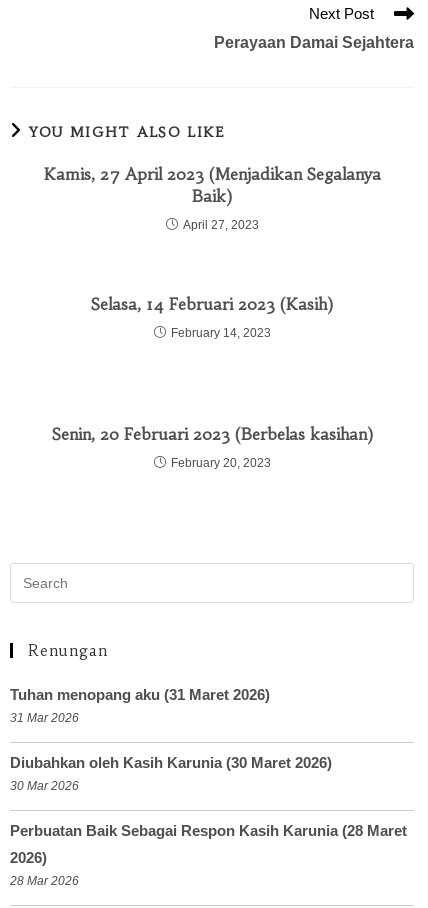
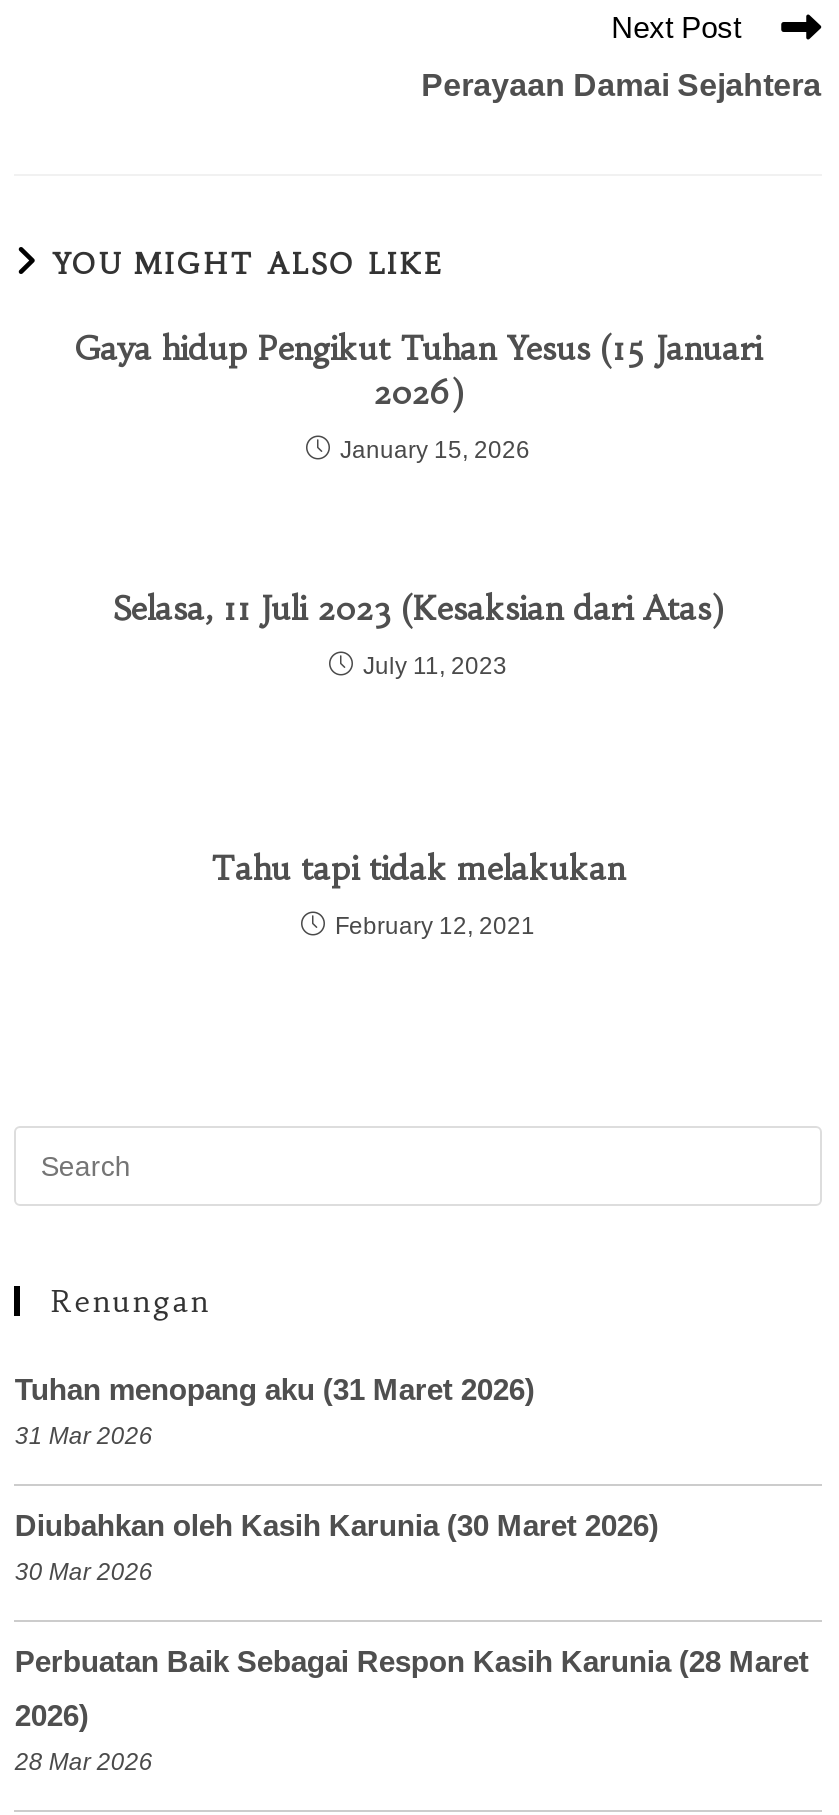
[43,164,380,206] Kamis, 27 April 2023 (Menjadikan Segalanya | Baik) -> [74,328,762,412] Gaya hidup Pengikut Tuhan Yesus (15 Januari | 2026)
[182,218,258,232] April 27, 2023 -> [340,436,530,464] January 15, 2026
[91,294,333,314] Selasa, 14 Februari 2023 (Kasih) -> [113,588,723,628] Selasa, 11 Juli 2023 (Kesaksian dari Atas)
[170,326,270,340] February 14, 2023 -> [363,652,507,680] July 11, 2023
[51,424,372,444] Senin, 20 Februari 2023 (Berbelas kasihan) -> [211,848,625,888] Tahu tapi tidak melakukan
[170,456,270,470] February 20, 2023 -> [335,912,535,940] February 12, 2021

